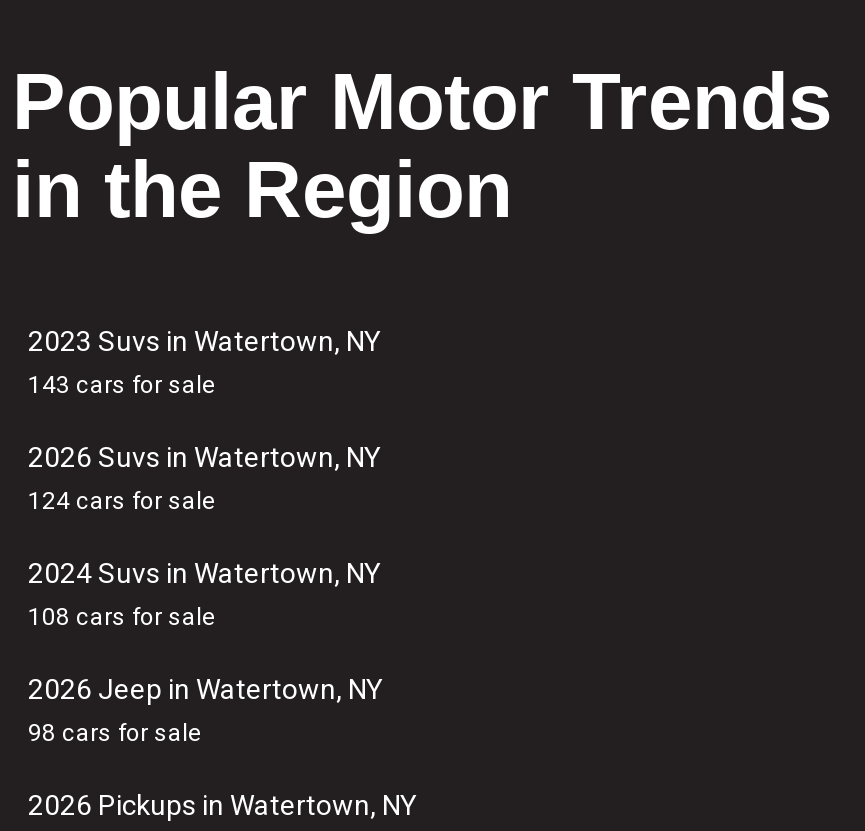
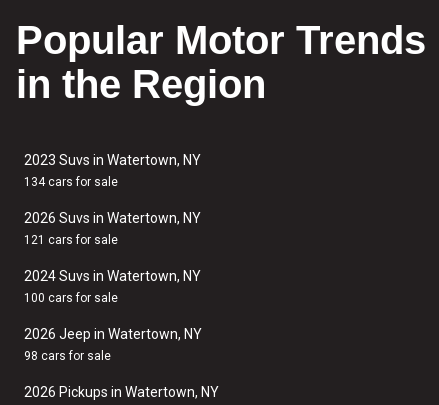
[28,371,216,399] 143 cars for sale -> [24,175,118,189] 134 cars for sale
[28,487,216,515] 124 cars for sale -> [24,233,118,247] 121 cars for sale
[28,603,216,631] 108 cars for sale -> [24,291,118,305] 100 cars for sale

